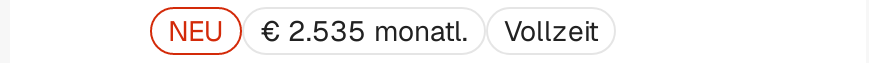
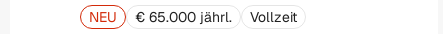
[168,13,598,49] NEU € 2.535 monatl. Vollzeit -> [89,8,297,26] NEU € 65.000 jährl. Vollzeit

